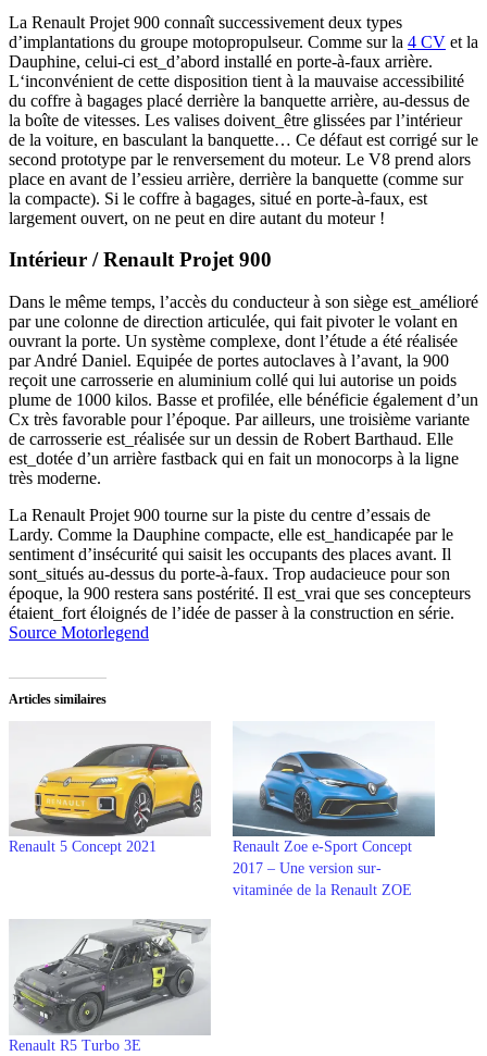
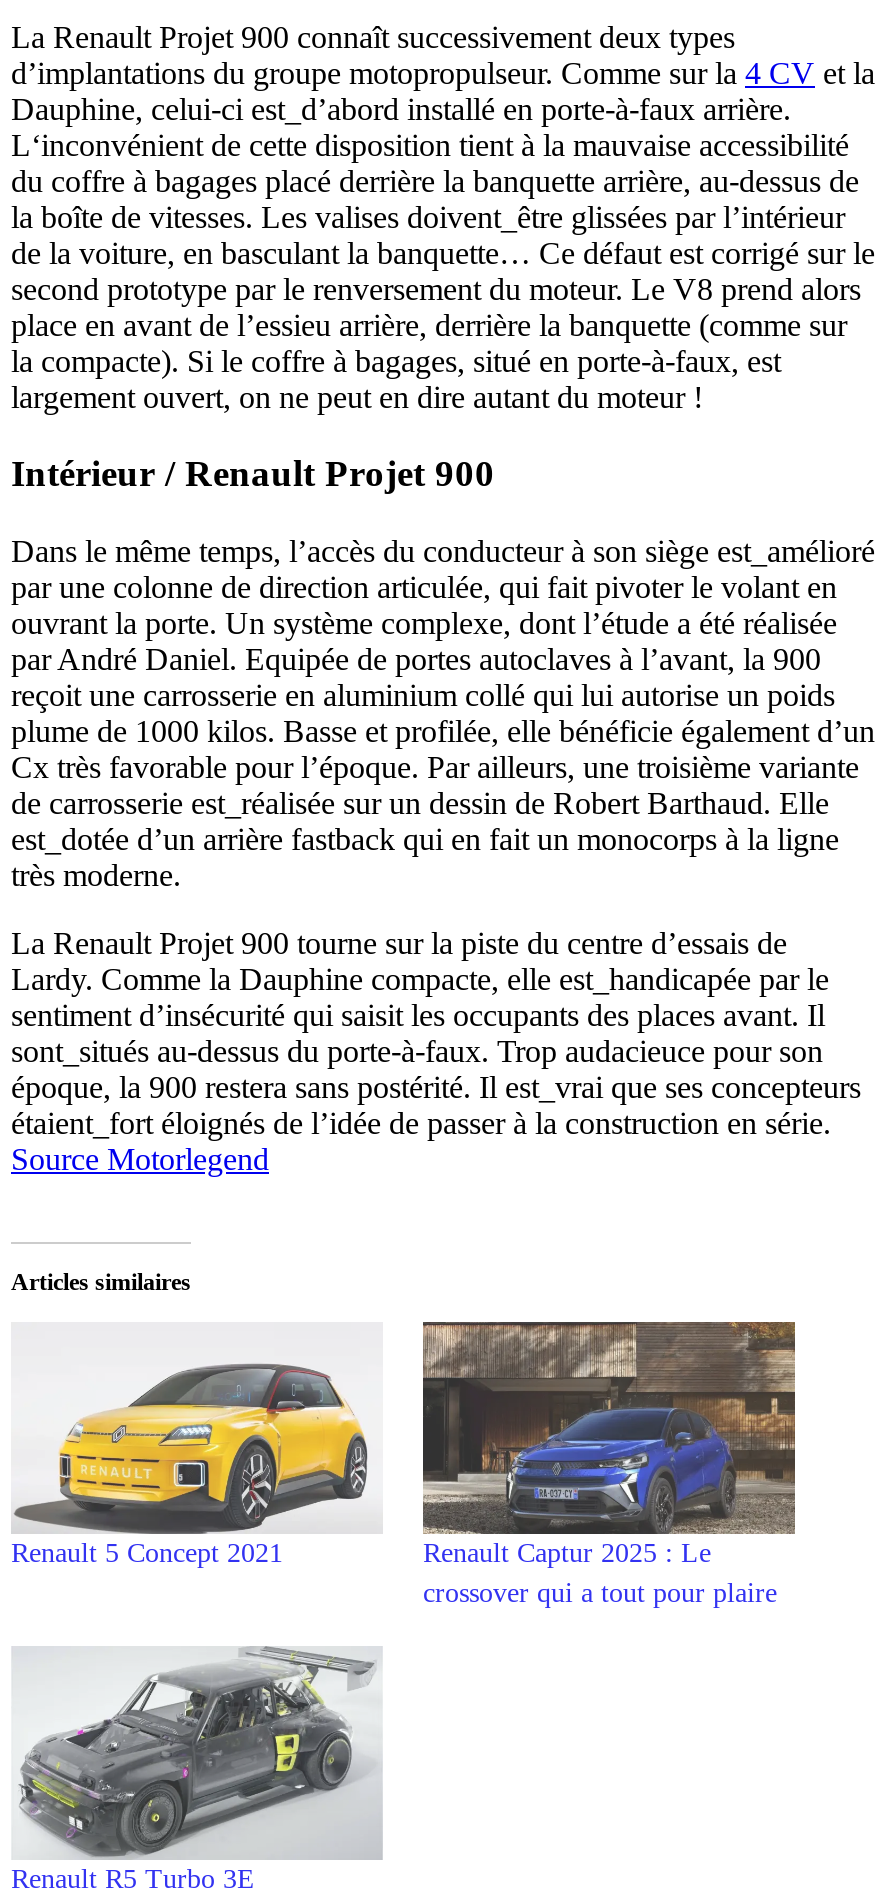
[232,721,436,899] [image] | Renault Zoe e-Sport Concept | 2017 – Une version sur- | vitaminée de la Renault ZOE -> [421,1320,797,1608] [image] | Renault Captur 2025 : Le | crossover qui a tout pour plaire

